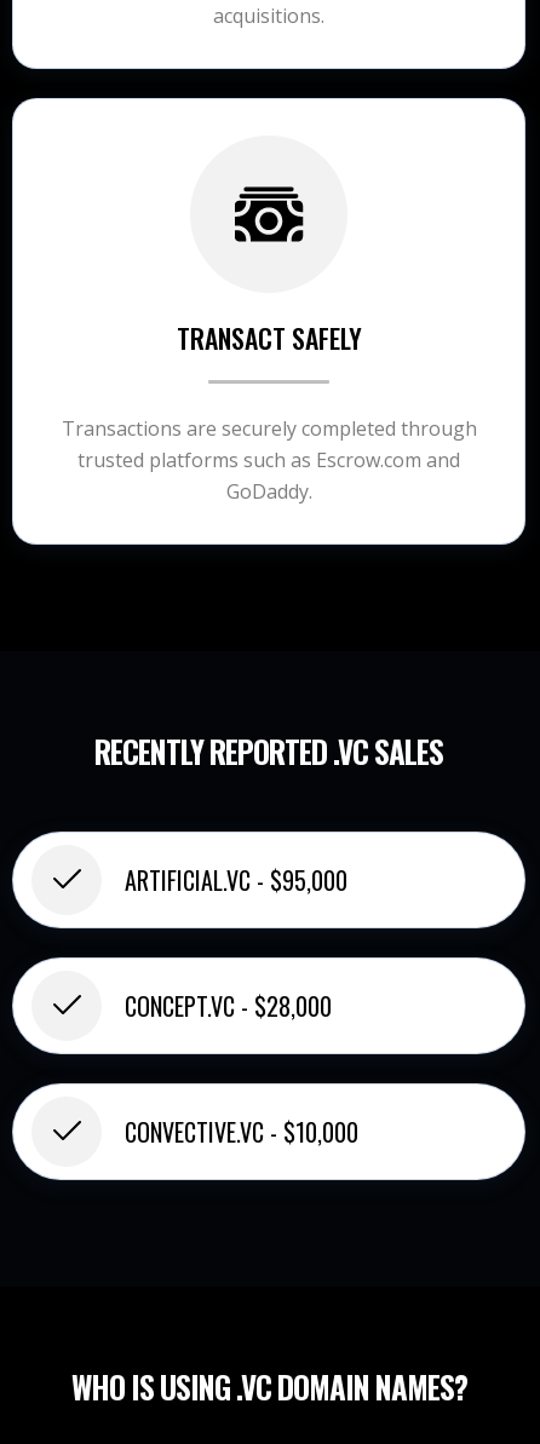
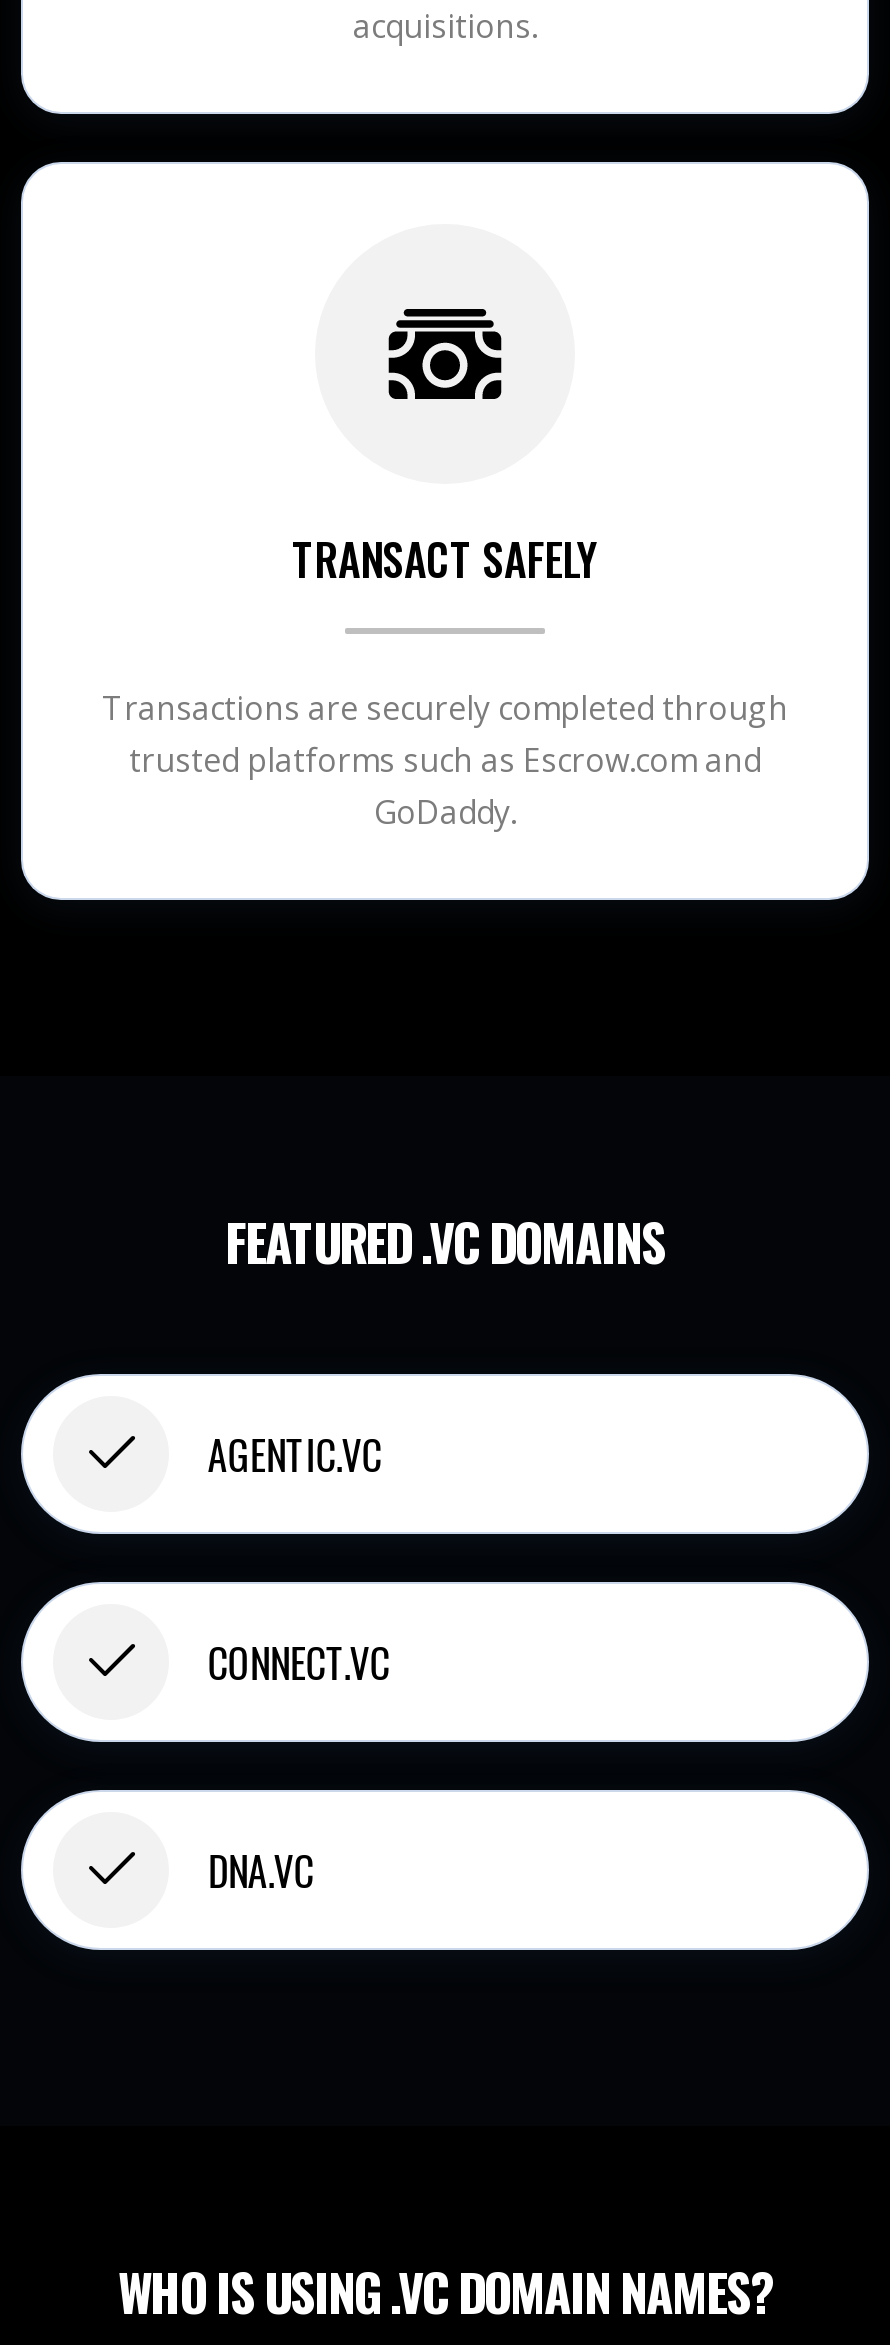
[94,729,443,773] RECENTLY REPORTED .VC SALES -> [225,1204,665,1278] FEATURED .VC DOMAINS
[125,861,348,898] ARTIFICIAL.VC - $95,000 -> [207,1423,381,1483] AGENTIC.VC
[125,987,332,1023] CONCEPT.VC - $28,000 -> [207,1631,389,1691] CONNECT.VC
[125,1113,359,1149] CONVECTIVE.VC - $10,000 -> [207,1839,313,1899] DNA.VC

